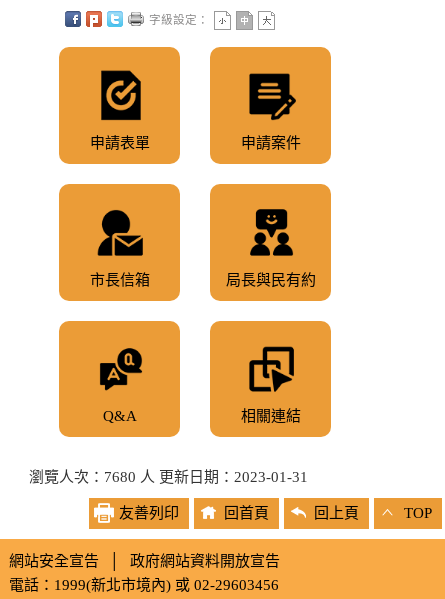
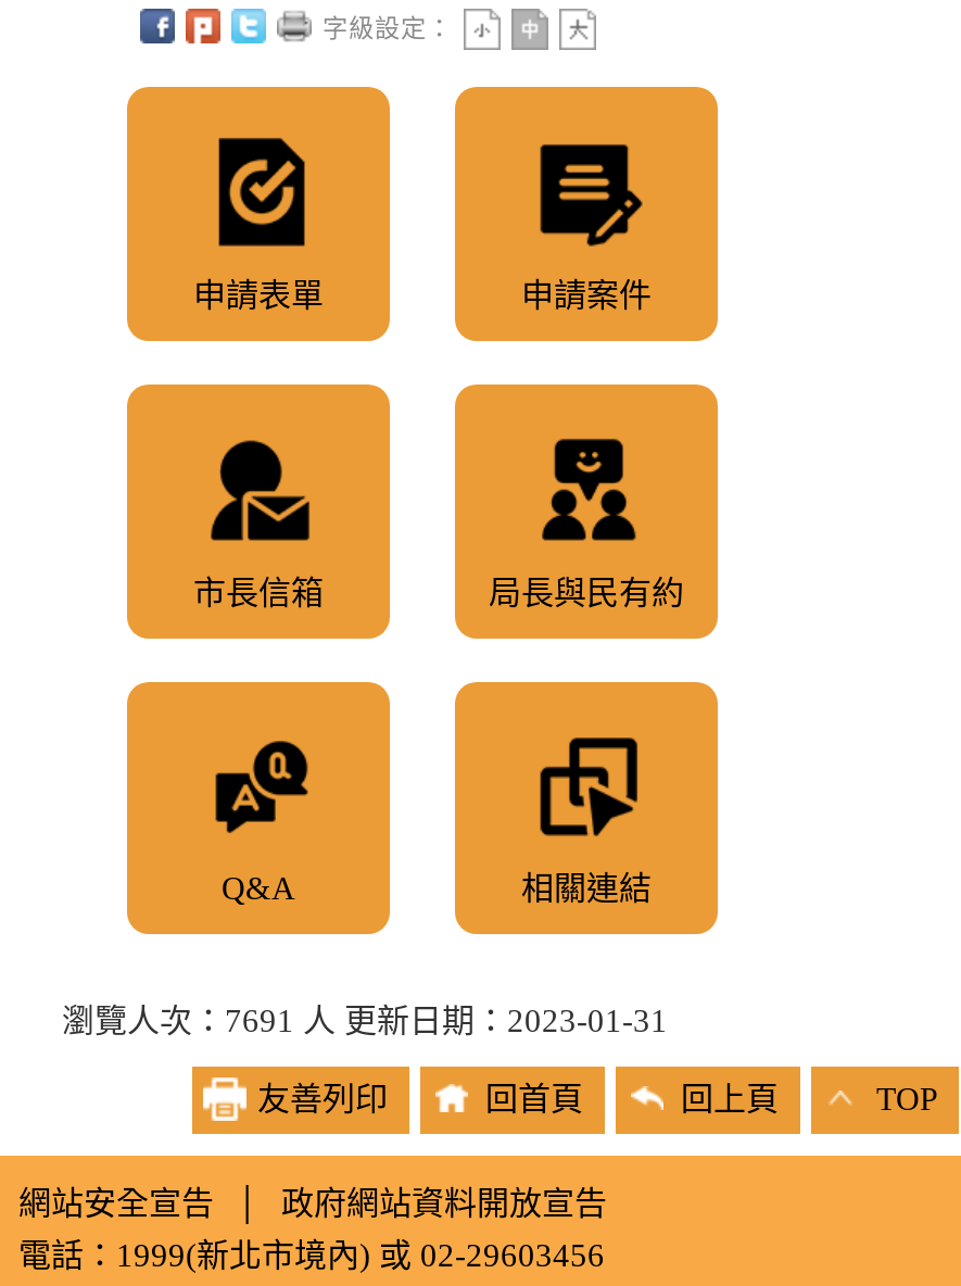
[29,469,308,485] 瀏覽人次：7680 人 更新日期：2023-01-31 -> [62,1004,668,1039] 瀏覽人次：7691 人 更新日期：2023-01-31

